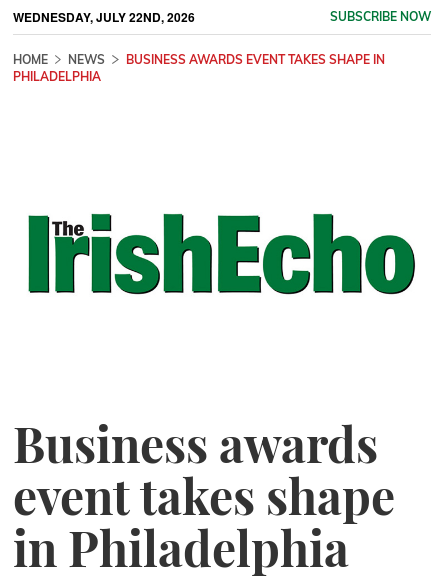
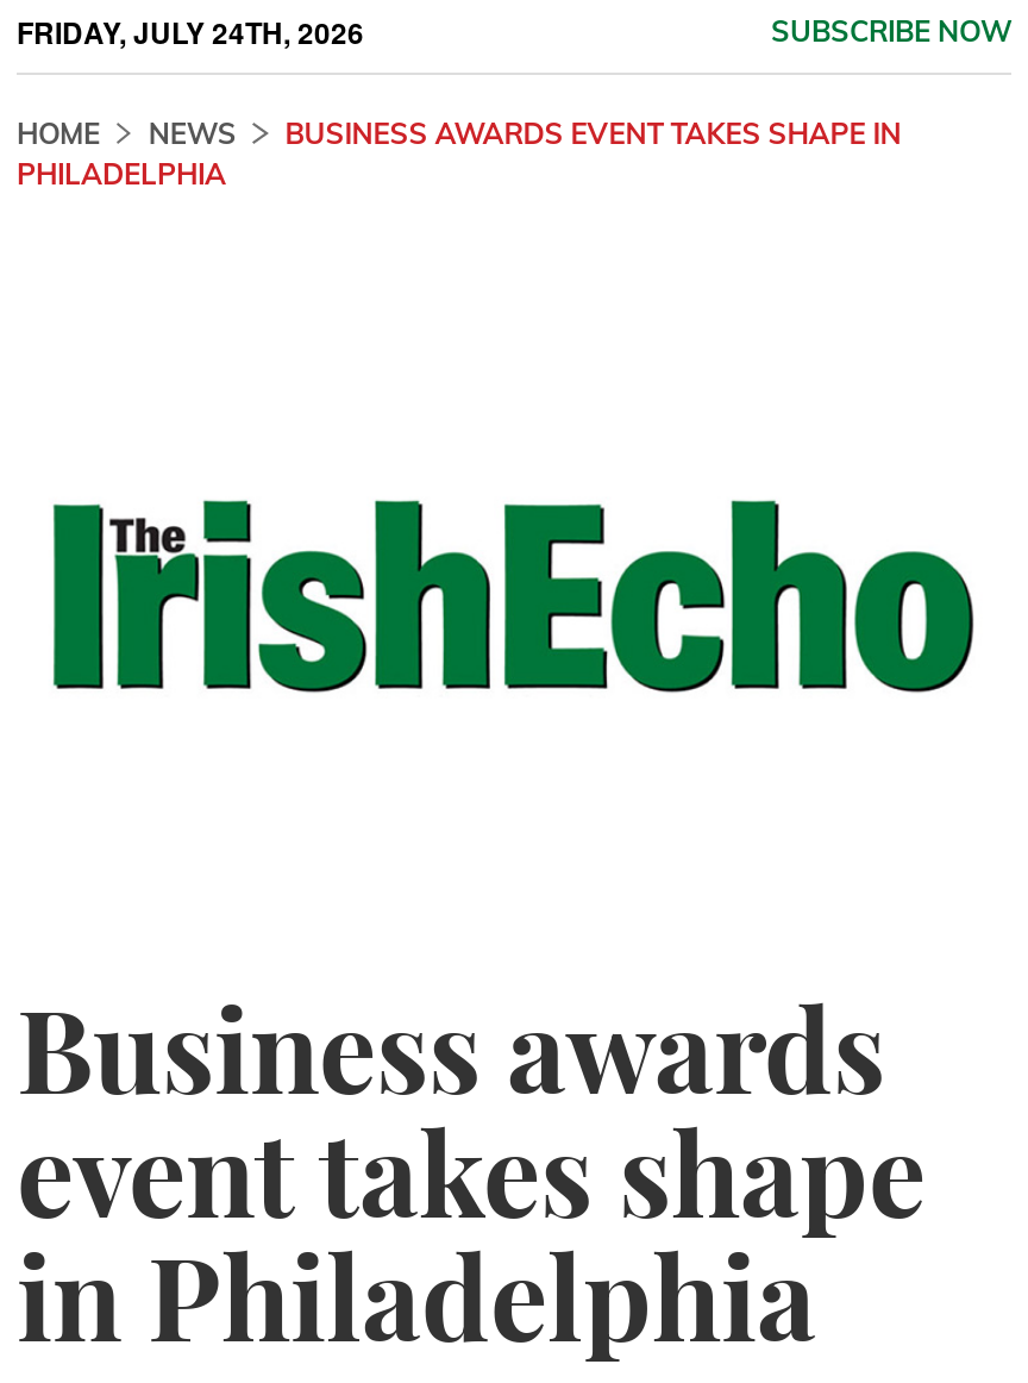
[13,8,195,26] WEDNESDAY, JULY 22ND, 2026 -> [17,10,364,53] FRIDAY, JULY 24TH, 2026

